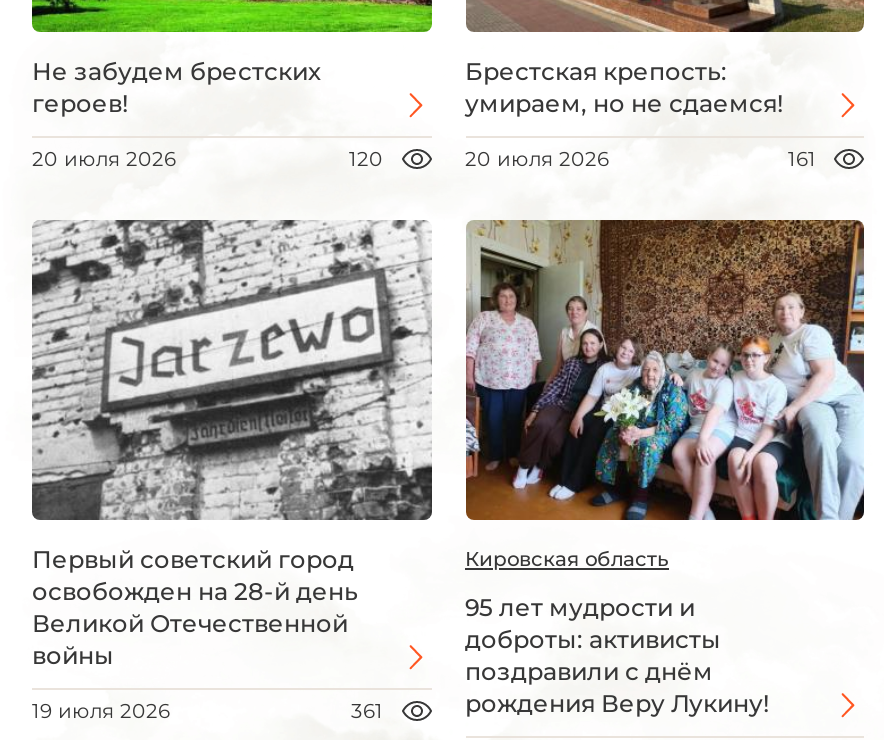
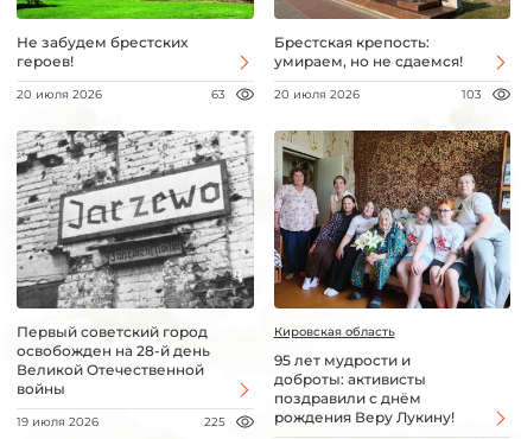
[349,146,383,172] 120 -> [211,87,225,102] 63
[788,146,816,172] 161 -> [462,87,482,102] 103
[351,697,383,723] 361 -> [204,414,225,429] 225

